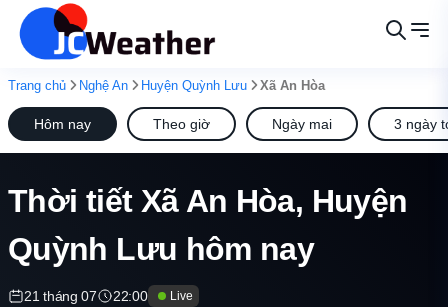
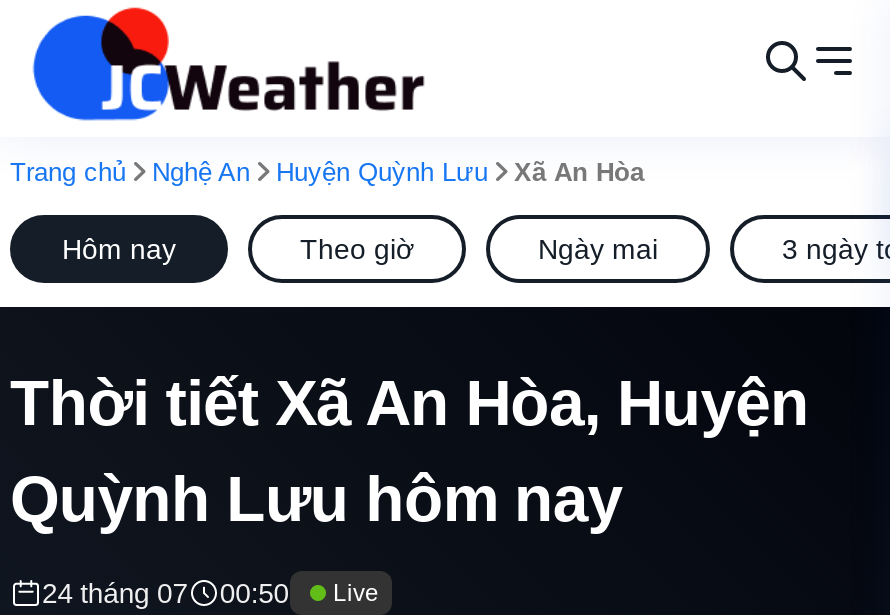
[24,288,97,304] 21 tháng 07 -> [42,577,188,609] 24 tháng 07
[113,288,147,304] 22:00 -> [220,577,289,609] 00:50

